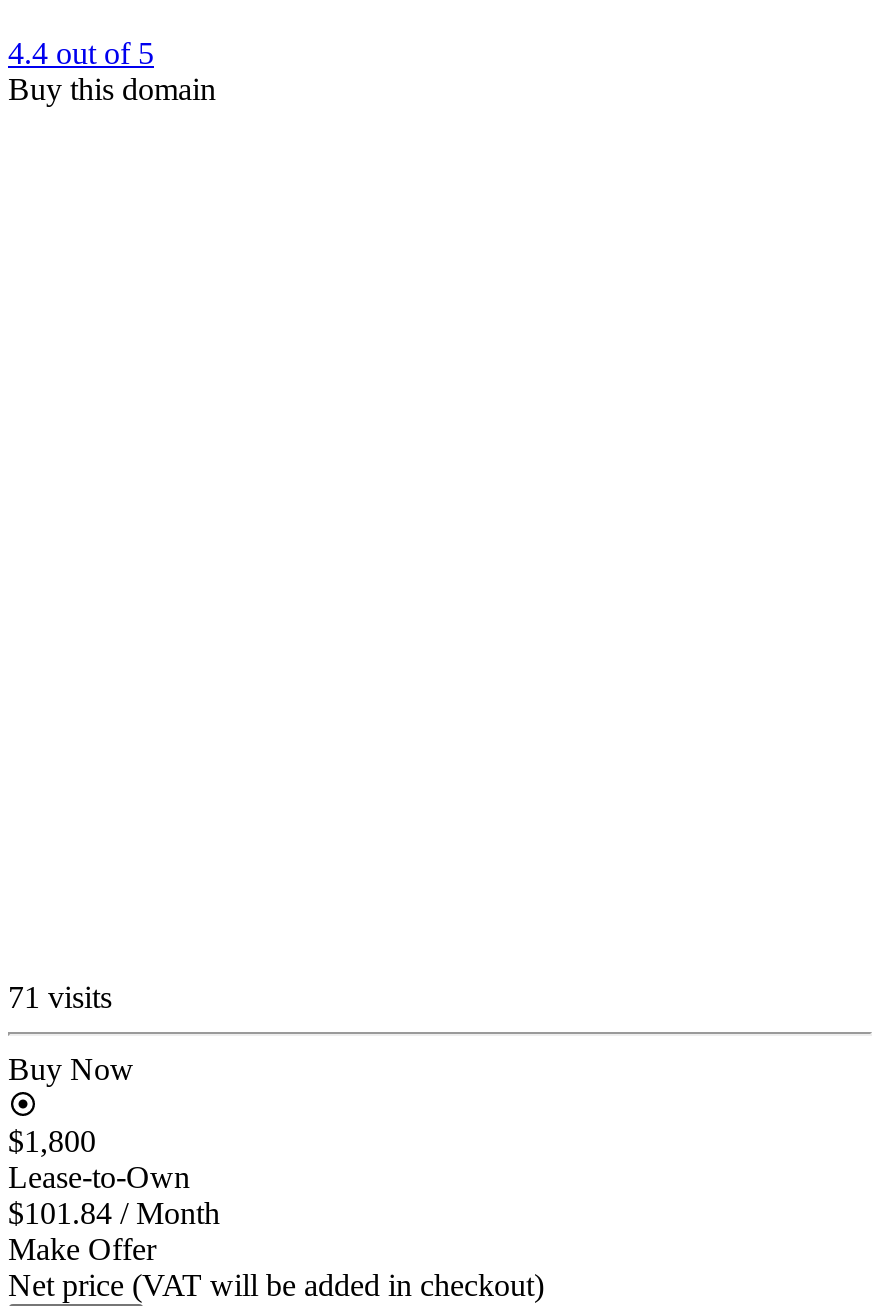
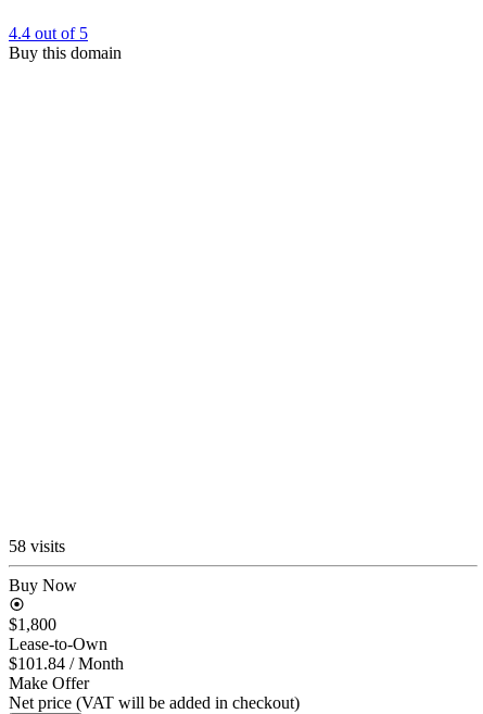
[8,979,112,1013] 71 visits -> [9,536,65,555] 58 visits

